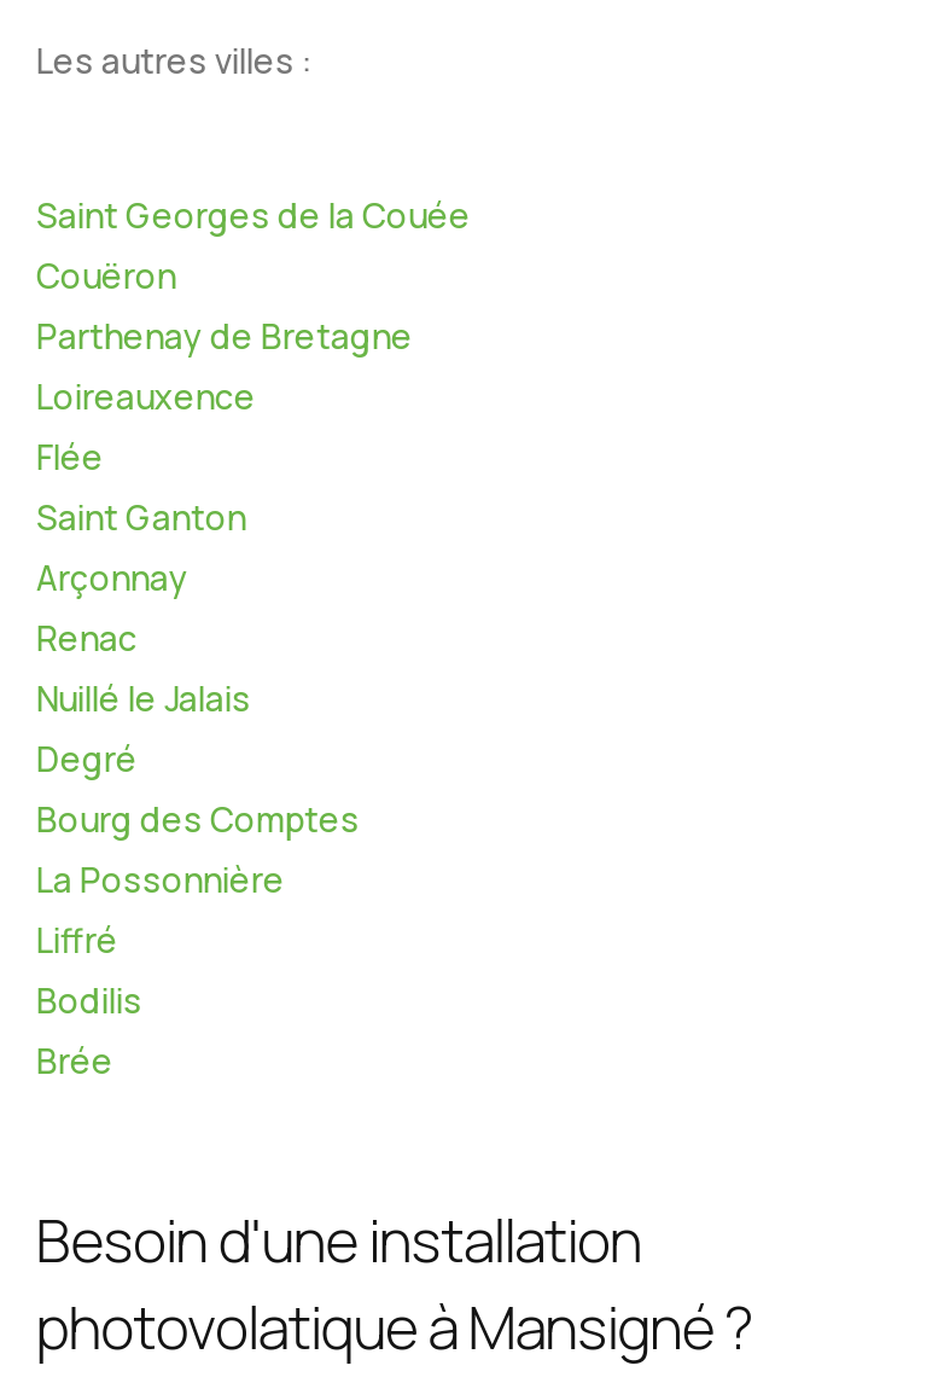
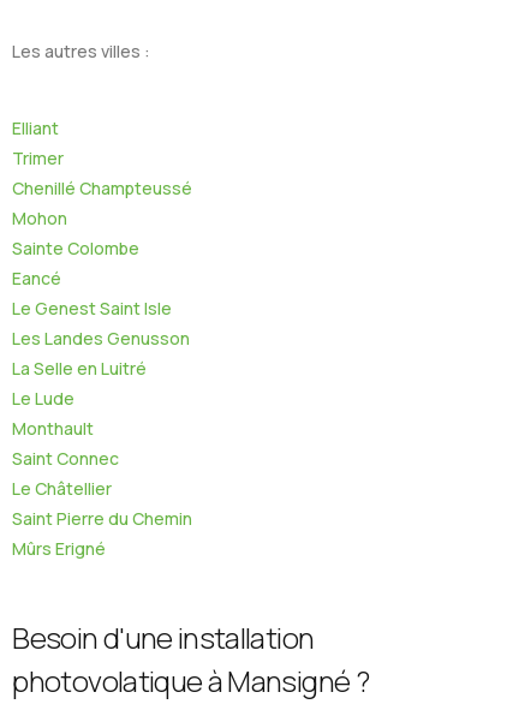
[36,193,471,1084] Saint Georges de la Couée | Couëron | Parthenay de Bretagne | Loireauxence | Flée | Saint Ganton | Arçonnay | Renac | Nuillé le Jalais | Degré | Bourg des Comptes | La Possonnière | Liffré | Bodilis | Brée -> [12,117,193,560] Elliant | Trimer | Chenillé Champteussé | Mohon | Sainte Colombe | Eancé | Le Genest Saint Isle | Les Landes Genusson | La Selle en Luitré | Le Lude | Monthault | Saint Connec | Le Châtellier | Saint Pierre du Chemin | Mûrs Erigné

